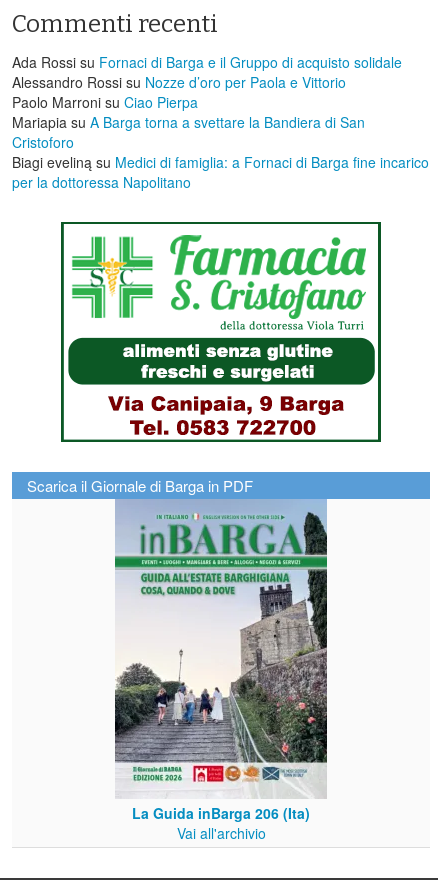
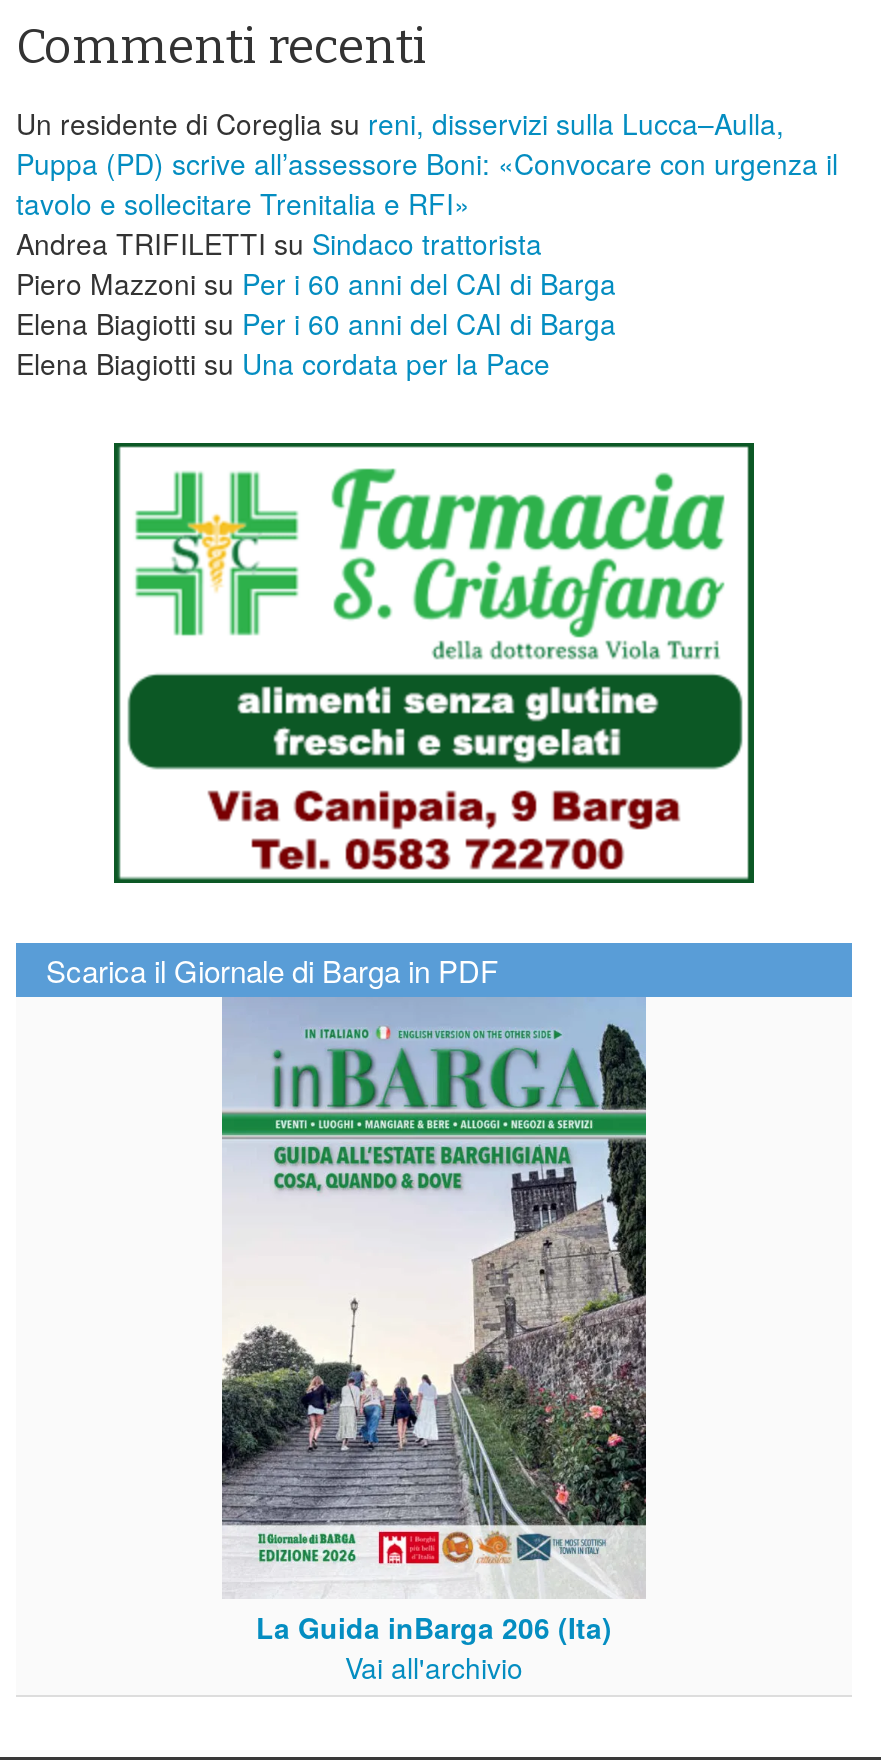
[12,52,429,192] Ada Rossi su Fornaci di Barga e il Gruppo di acquisto solidale | Alessandro Rossi su Nozze d’oro per Paola e Vittorio | Paolo Marroni su Ciao Pierpa | Mariapia su A Barga torna a svettare la Bandiera di San | Cristoforo | Biagi eveliną su Medici di famiglia: a Fornaci di Barga fine incarico | per la dottoressa Napolitano -> [16,103,838,383] Un residente di Coreglia su reni, disservizi sulla Lucca–Aulla, | Puppa (PD) scrive all’assessore Boni: «Convocare con urgenza il | tavolo e sollecitare Trenitalia e RFI» | Andrea TRIFILETTI su Sindaco trattorista | Piero Mazzoni su Per i 60 anni del CAI di Barga | Elena Biagiotti su Per i 60 anni del CAI di Barga | Elena Biagiotti su Una cordata per la Pace

